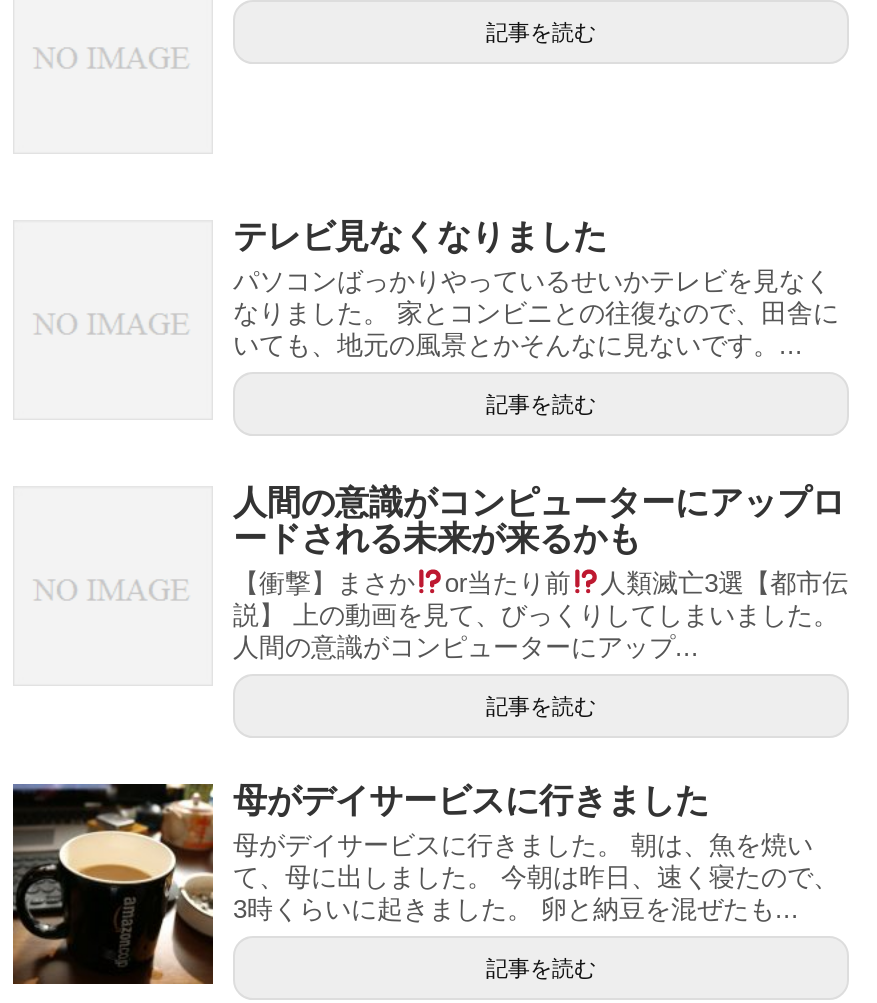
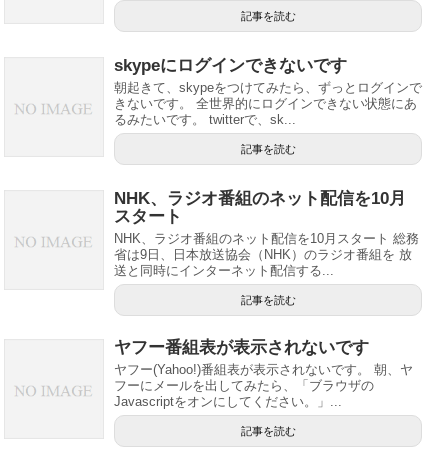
[233,218,839,360] テレビ見なくなりました | パソコンばっかりやっているせいかテレビを見なく | なりました。 家とコンビニとの往復なので、田舎に | いても、地元の風景とかそんなに見ないです。... -> [114,56,422,127] skypeにログインできないです | 朝起きて、skypeをつけてみたら、ずっとログインで | きないです。 全世界的にログインできない状態にあ | るみたいです。 twitterで、sk...
[233,484,848,662] 人間の意識がコンピューターにアップロ | ードされる未来が来るかも | 【衝撃】まさか | or当たり前 | 人類滅亡3選【都市伝 | 説】 上の動画を見て、びっくりしてしまいました。 | 人間の意識がコンピューターにアップ... -> [114,189,419,278] NHK、ラジオ番組のネット配信を10月 | スタート | NHK、ラジオ番組のネット配信を10月スタート 総務 | 省は9日、日本放送協会（NHK）のラジオ番組を 放 | 送と同時にインターネット配信する...
[11,782,215,986] [image] -> none
[233,782,839,924] 母がデイサービスに行きました | 母がデイサービスに行きました。 朝は、魚を焼い | て、母に出しました。 今朝は昨日、速く寝たので、 | 3時くらいに起きました。 卵と納豆を混ぜたも... -> [114,338,413,409] ヤフー番組表が表示されないです | ヤフー(Yahoo!)番組表が表示されないです。 朝、ヤ | フーにメールを出してみたら、「ブラウザの | Javascriptをオンにしてください。」...

